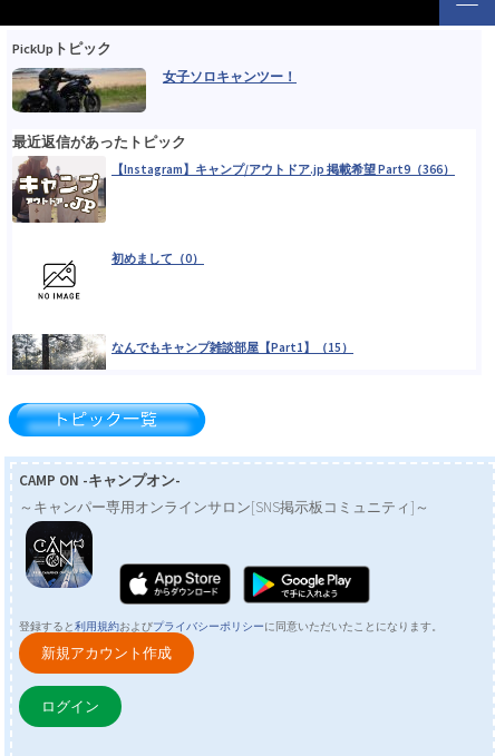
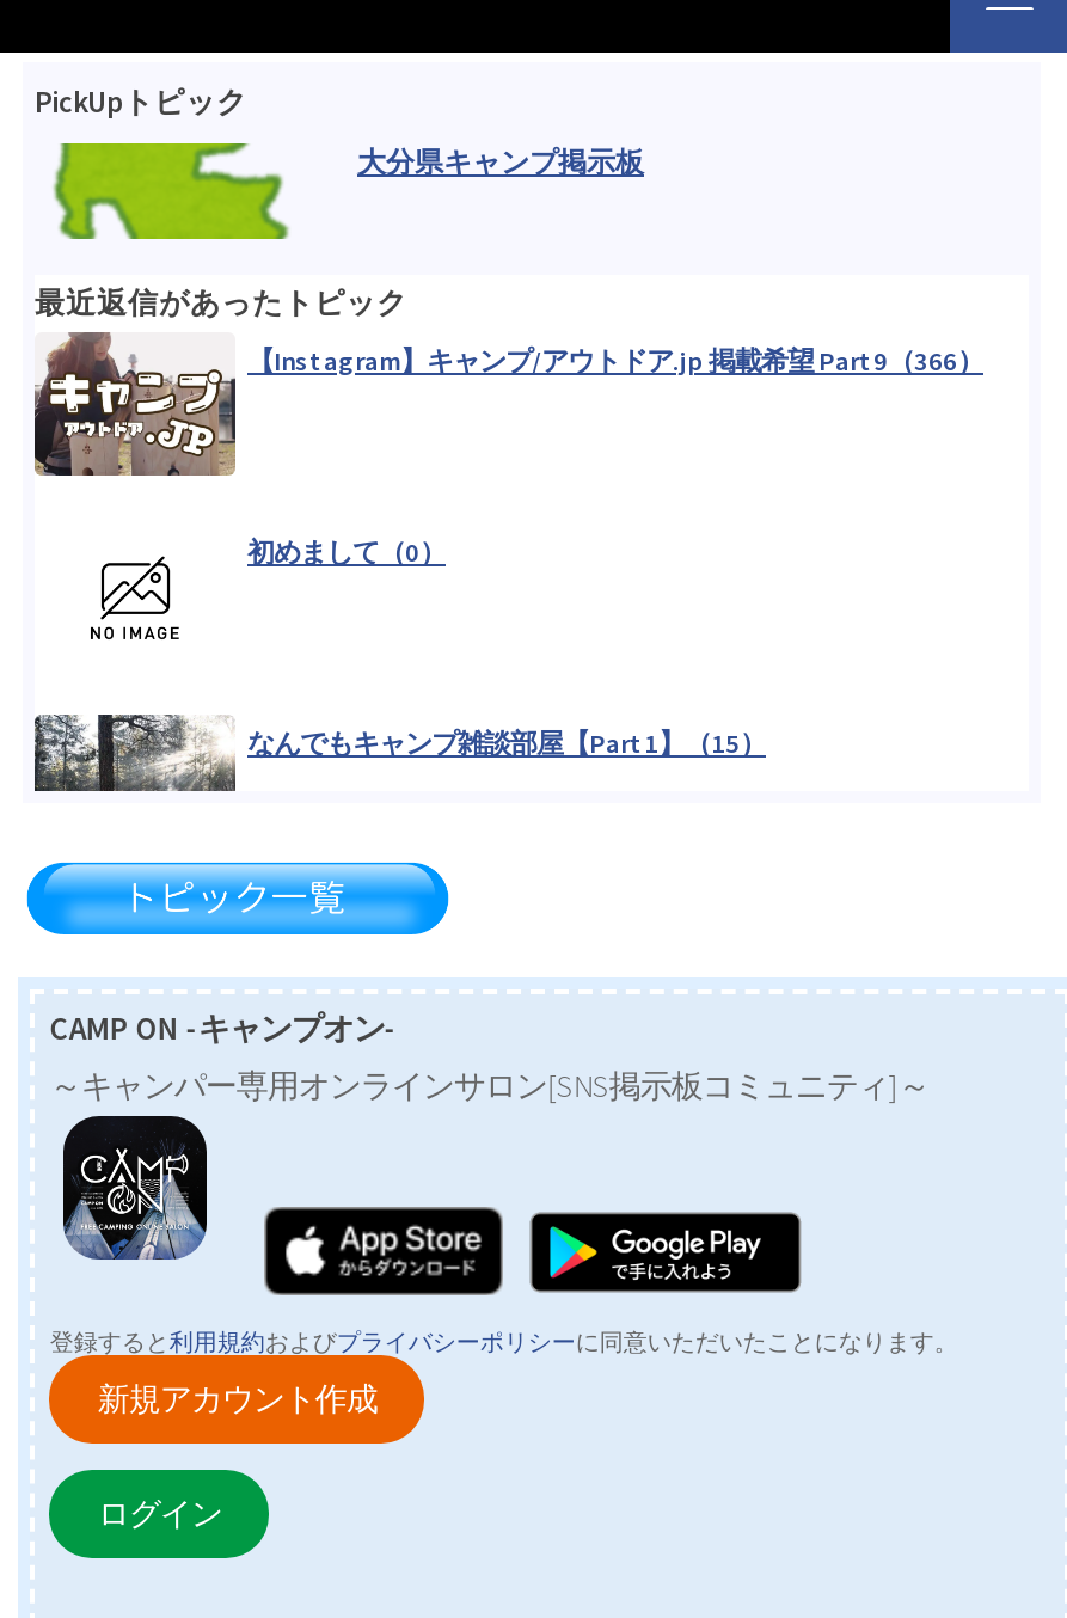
[11,67,297,114] [image] | 女子ソロキャンツー！ -> [35,141,644,241] [image] | 大分県キャンプ掲示板

